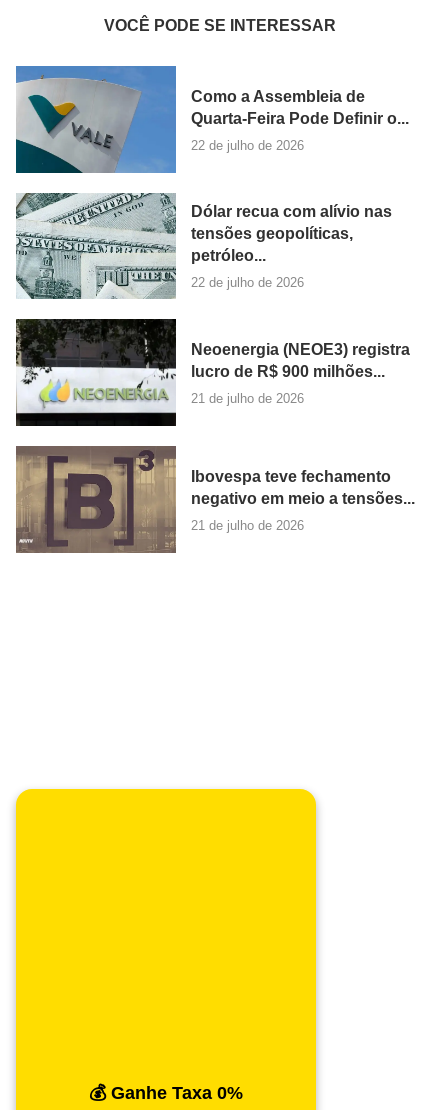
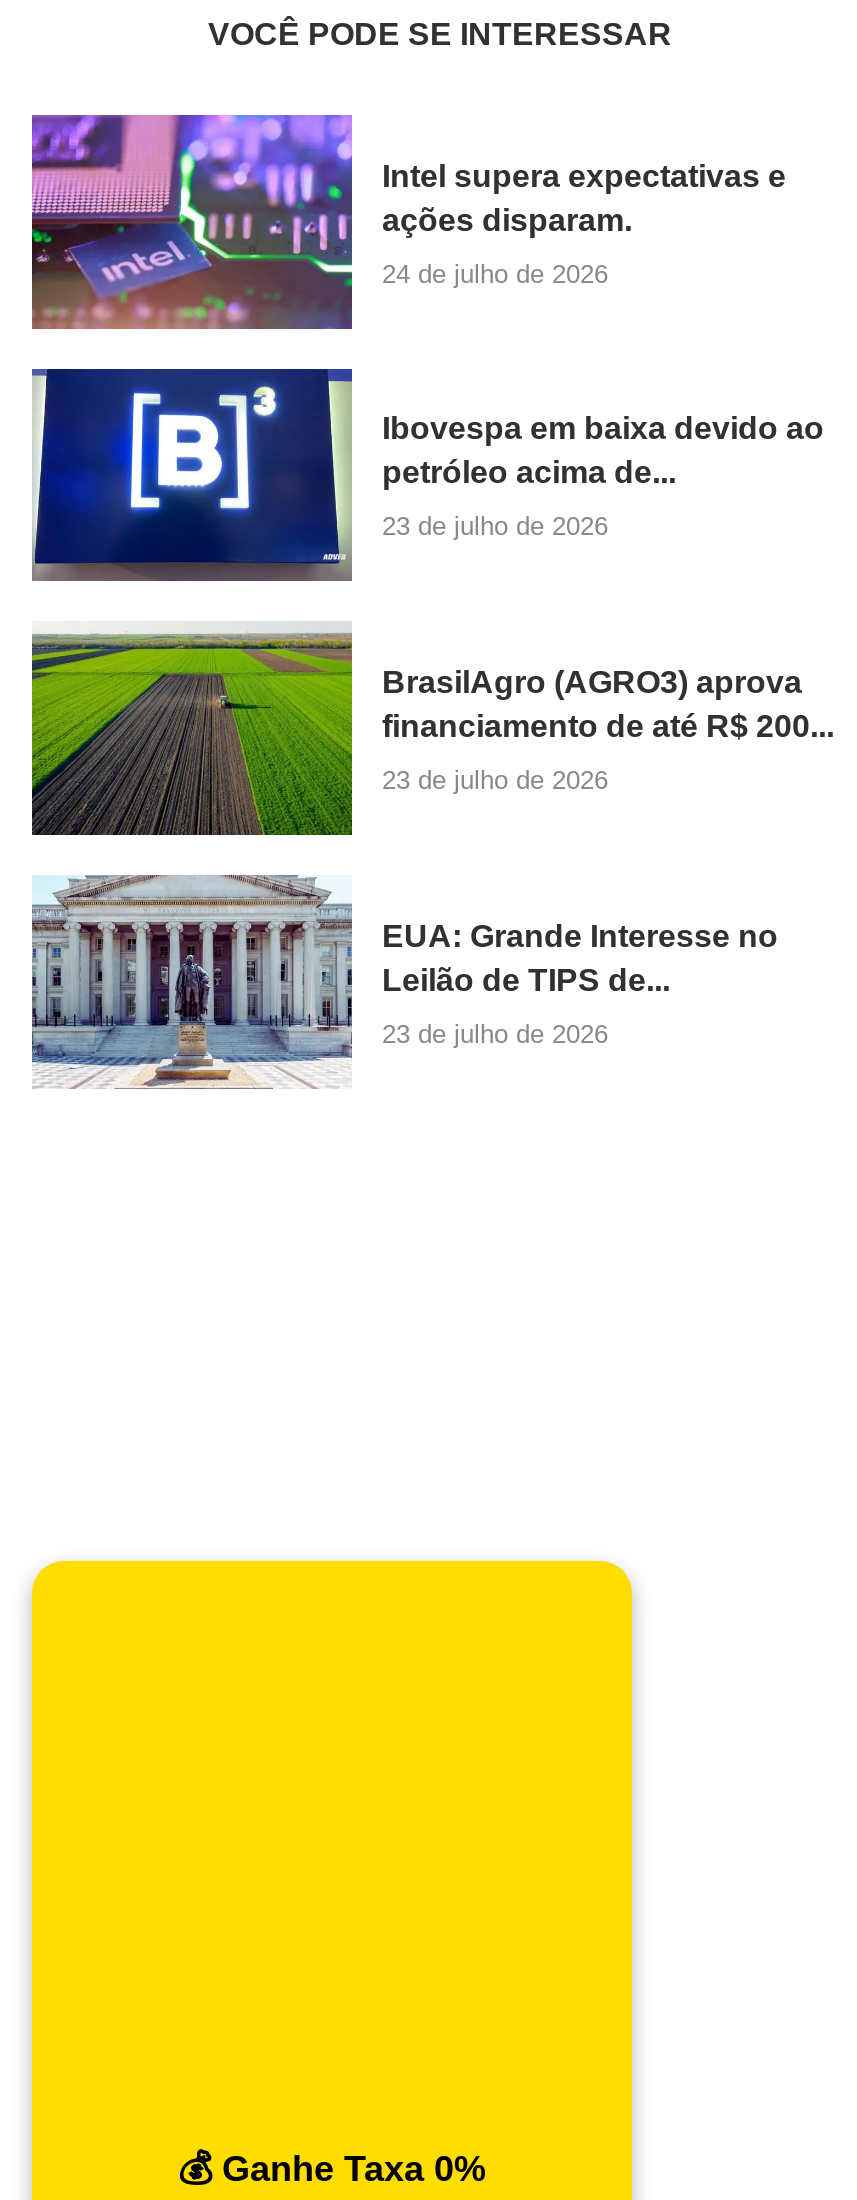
[15,65,409,174] [image] | Como a Assembleia de | Quarta-Feira Pode Definir o... -> [30,113,786,331] [image] | Intel supera expectativas e | ações disparam.
[191,138,304,153] 22 de julho de 2026 -> [382,258,608,288] 24 de julho de 2026
[16,193,392,299] [image] | Dólar recua com alívio nas | tensões geopolíticas, | petróleo... -> [32,367,824,583] [image] | Ibovespa em baixa devido ao | petróleo acima de...
[191,275,304,290] 22 de julho de 2026 -> [382,512,608,542] 23 de julho de 2026
[15,318,410,426] [image] | Neoenergia (NEOE3) registra | lucro de R$ 900 milhões... -> [30,621,834,837] [image] | BrasilAgro (AGRO3) aprova | financiamento de até R$ 200...
[191,391,304,406] 21 de julho de 2026 -> [382,765,608,795] 23 de julho de 2026
[15,445,415,554] [image] | Ibovespa teve fechamento | negativo em meio a tensões... -> [30,875,778,1089] [image] | EUA: Grande Interesse no | Leilão de TIPS de...
[191,518,304,533] 21 de julho de 2026 -> [382,1018,608,1048] 23 de julho de 2026

